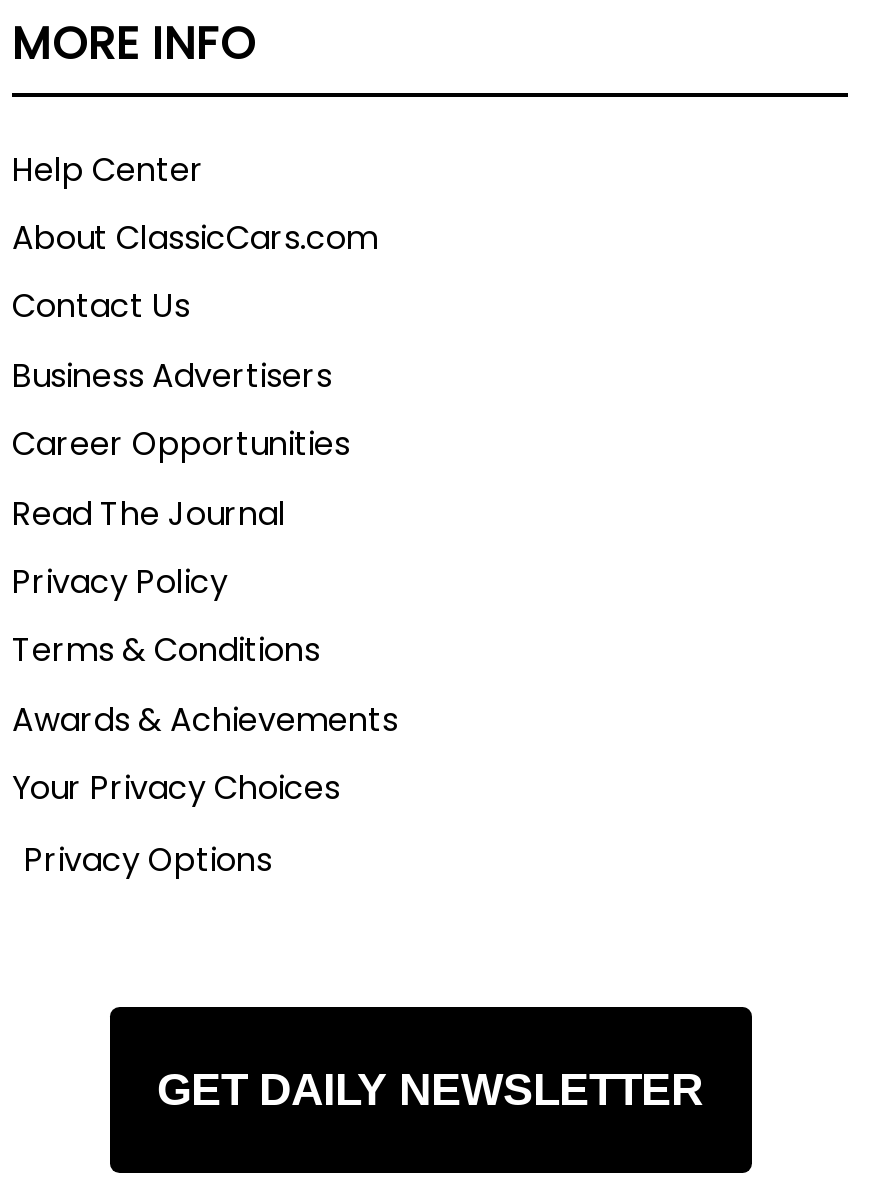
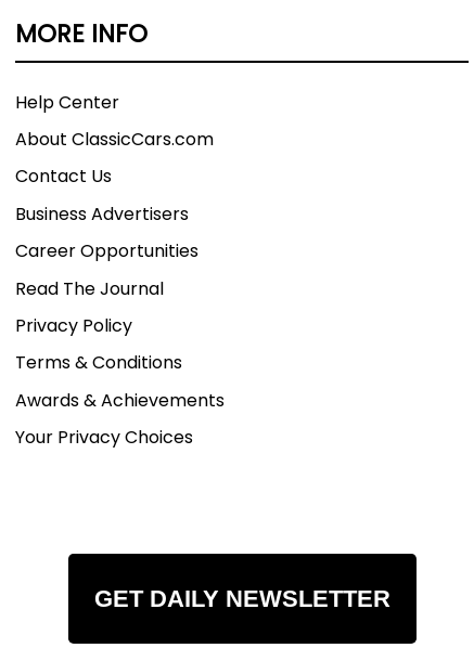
[24,836,272,882] Privacy Options -> none

